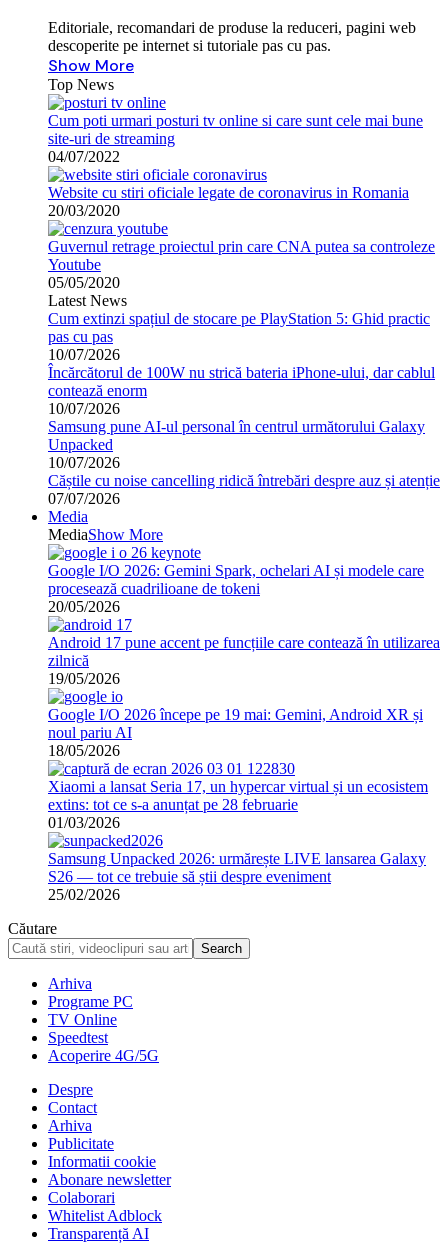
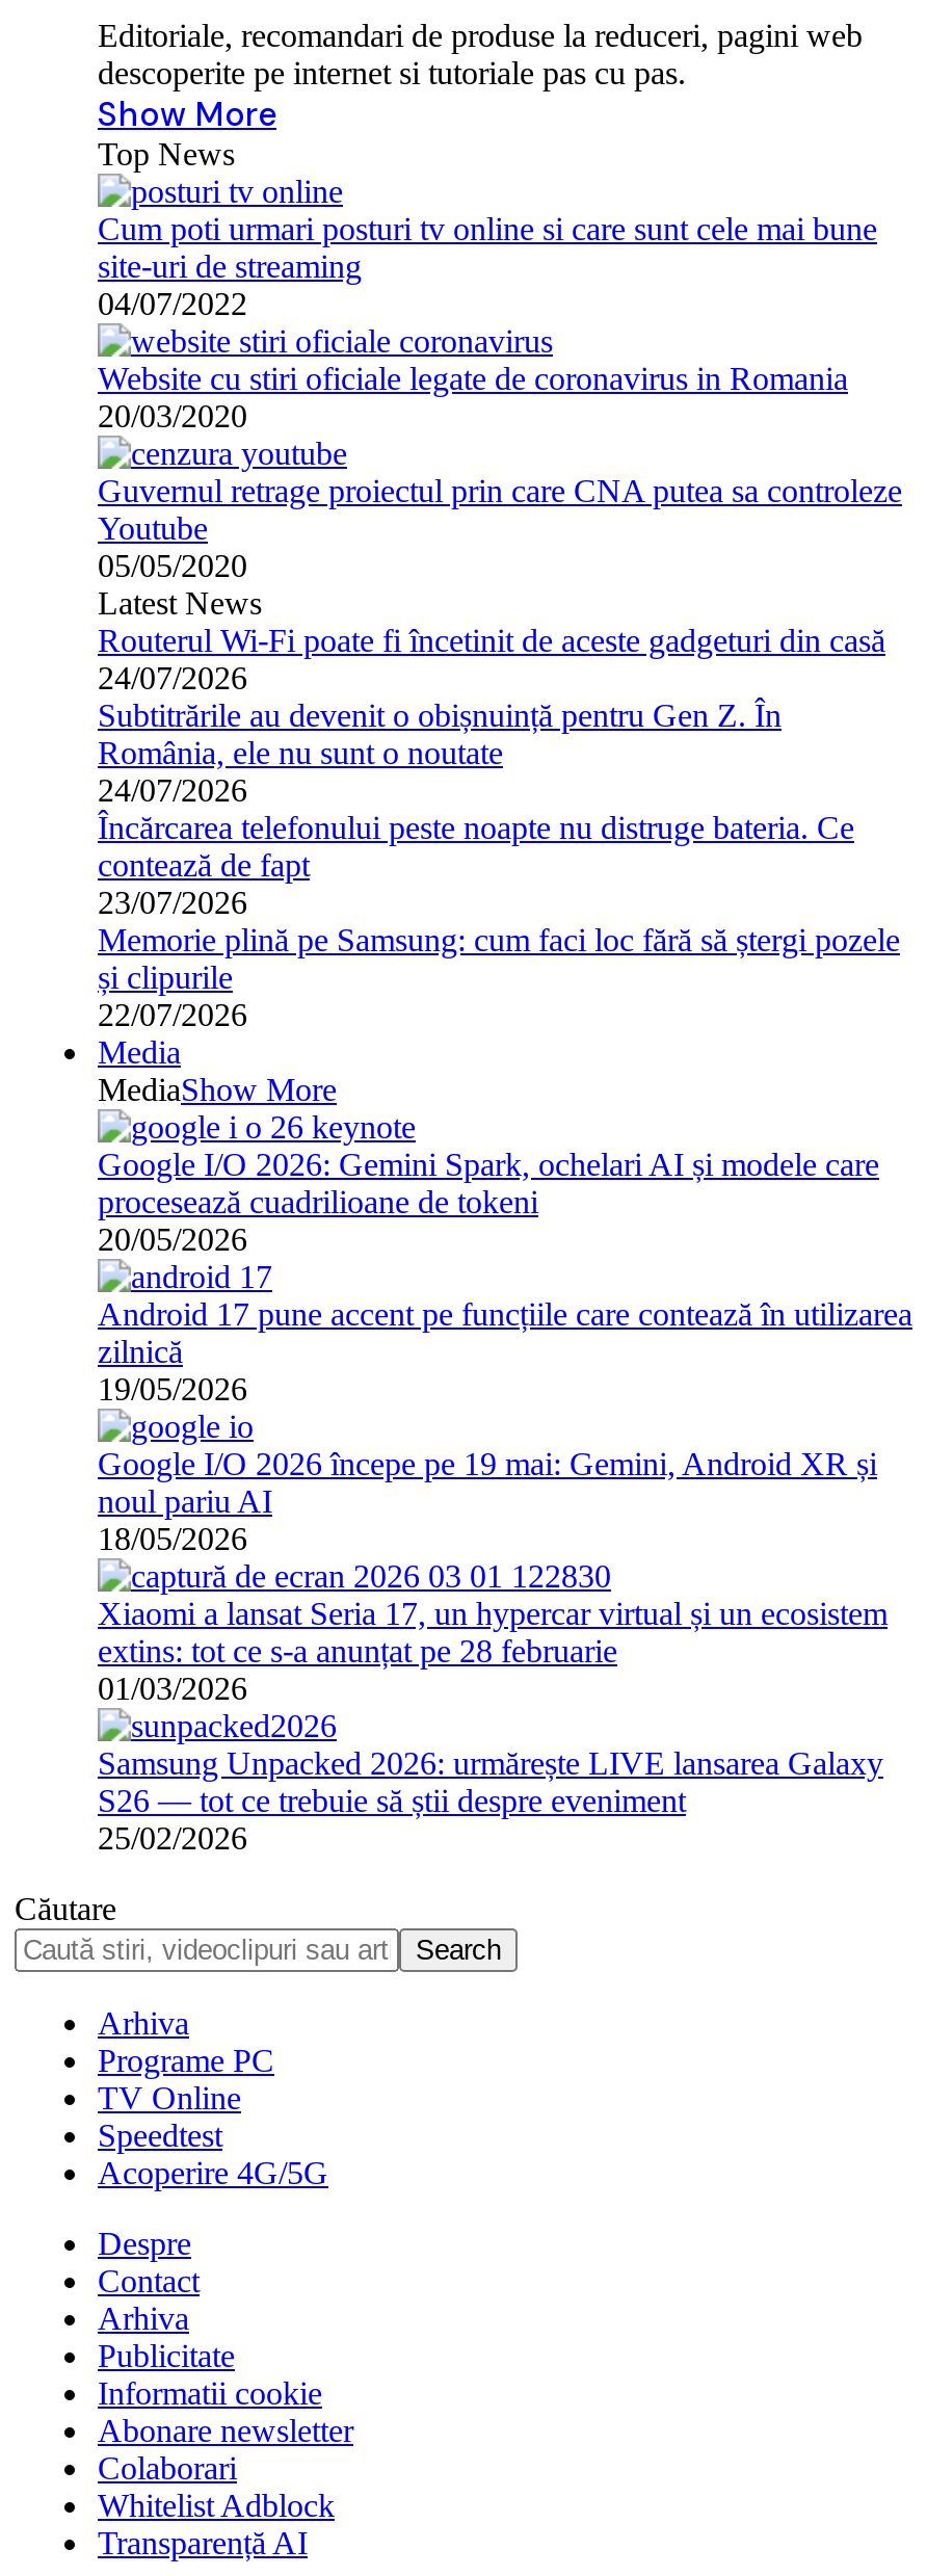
[48,310,440,507] Cum extinzi spațiul de stocare pe PlayStation 5: Ghid practic | pas cu pas | 10/07/2026 | Încărcătorul de 100W nu strică bateria iPhone-ului, dar cablul | contează enorm | 10/07/2026 | Samsung pune AI-ul personal în centrul următorului Galaxy | Unpacked | 10/07/2026 | Căștile cu noise cancelling ridică întrebări despre auz și atenție | 07/07/2026 -> [98,623,900,1032] Routerul Wi-Fi poate fi încetinit de aceste gadgeturi din casă | 24/07/2026 | Subtitrările au devenit o obișnuință pentru Gen Z. În | România, ele nu sunt o noutate | 24/07/2026 | Încărcarea telefonului peste noapte nu distruge bateria. Ce | contează de fapt | 23/07/2026 | Memorie plină pe Samsung: cum faci loc fără să ștergi pozele | și clipurile | 22/07/2026

